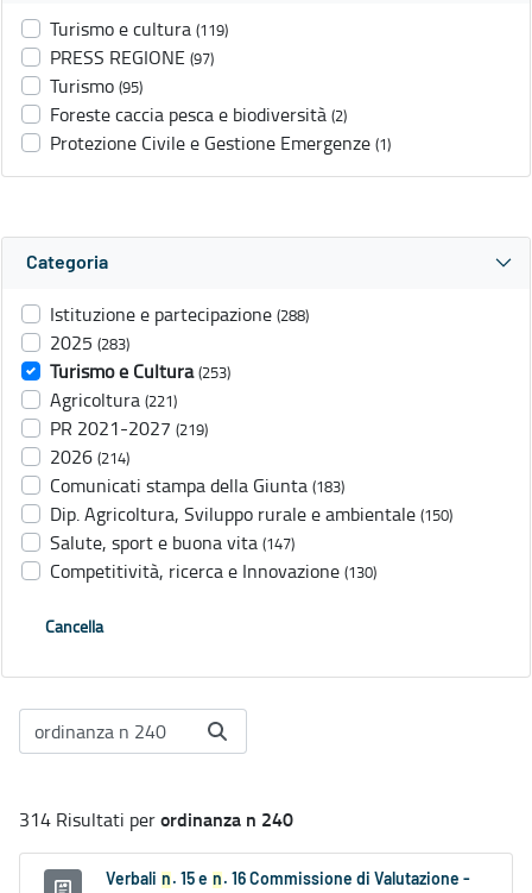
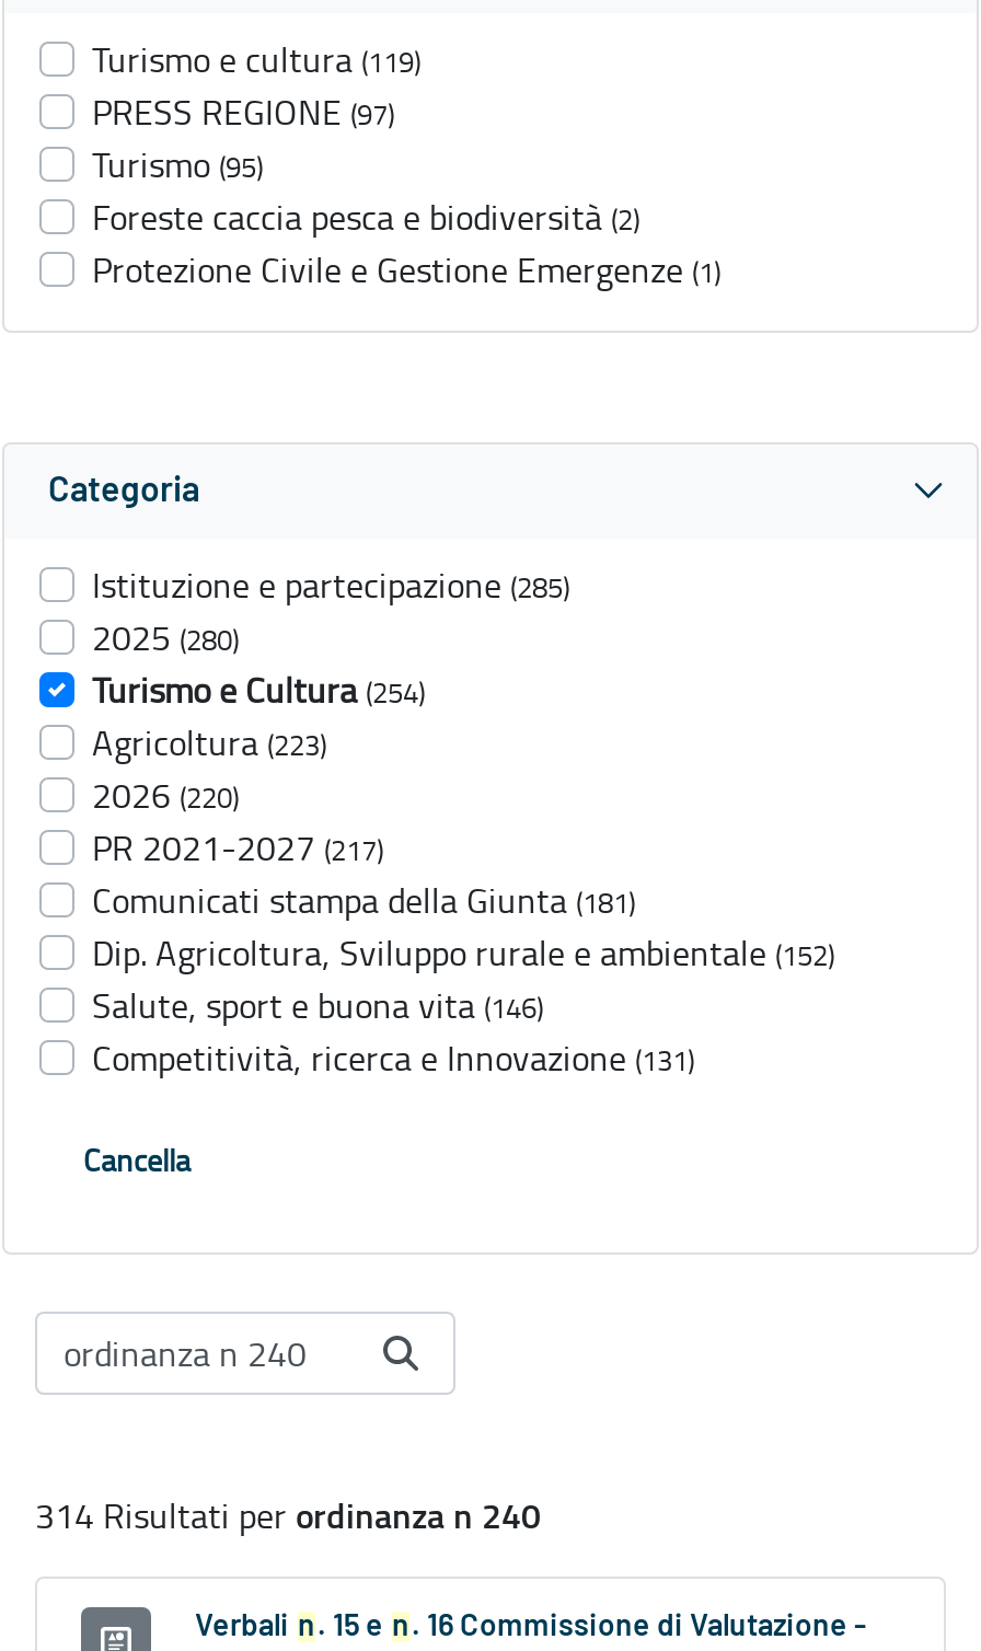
[50,301,452,584] Istituzione e partecipazione (288) | 2025 (283) | Turismo e Cultura (253) | Agricoltura (221) | PR 2021-2027 (219) | 2026 (214) | Comunicati stampa della Giunta (183) | Dip. Agricoltura, Sviluppo rurale e ambientale (150) | Salute, sport e buona vita (147) | Competitività, ricerca e Innovazione (130) -> [92,561,834,1082] Istituzione e partecipazione (285) | 2025 (280) | Turismo e Cultura (254) | Agricoltura (223) | 2026 (220) | PR 2021-2027 (217) | Comunicati stampa della Giunta (181) | Dip. Agricoltura, Sviluppo rurale e ambientale (152) | Salute, sport e buona vita (146) | Competitività, ricerca e Innovazione (131)

